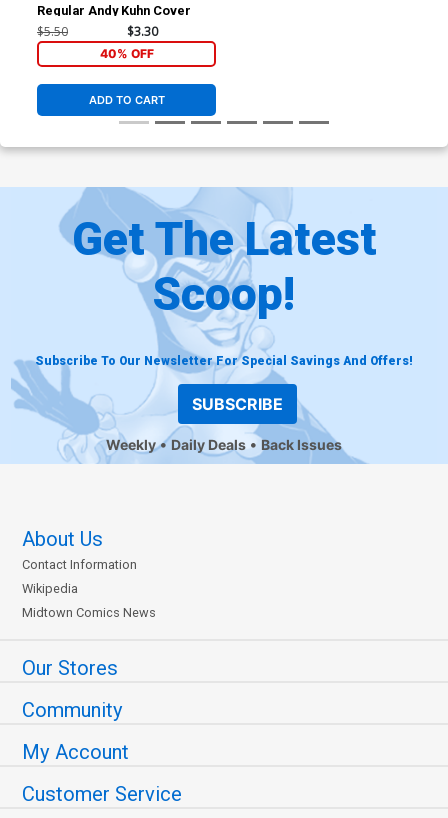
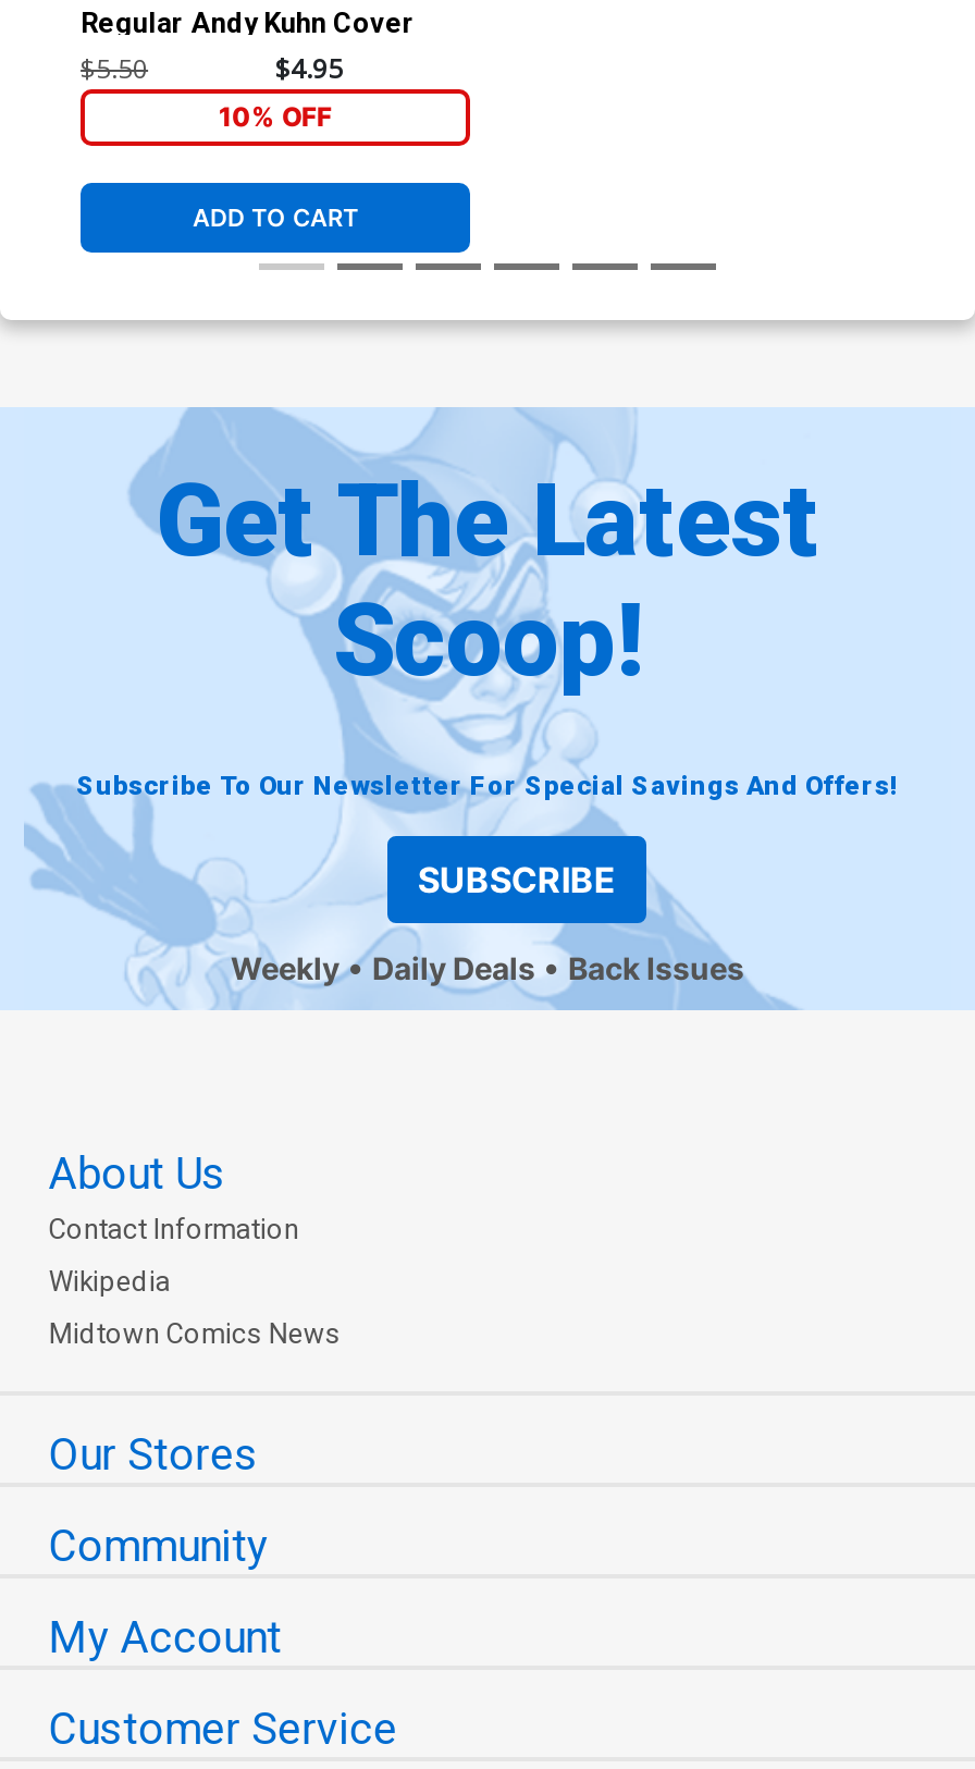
[126,23,157,40] $3.30 -> [275,51,343,88] $4.95
[99,46,153,61] 40% OFF -> [219,100,332,132] 10% OFF

